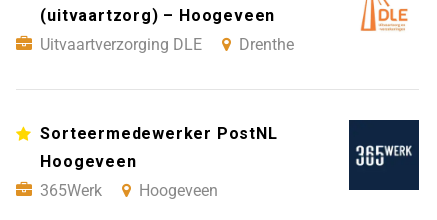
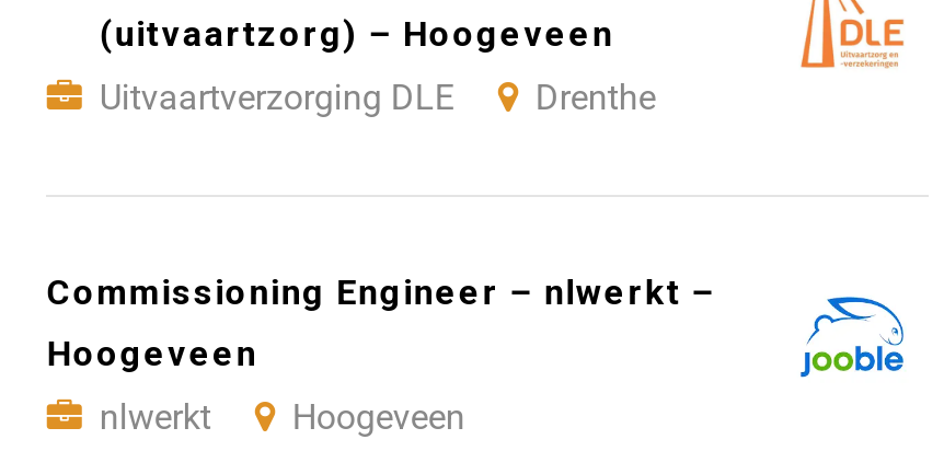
[40,124,278,143] Sorteermedewerker PostNL -> [47,271,715,313] Commissioning Engineer – nlwerkt –
[348,119,420,191] [image] -> [775,263,929,416] [image]
[40,181,102,200] 365Werk -> [99,396,211,438] nlwerkt

